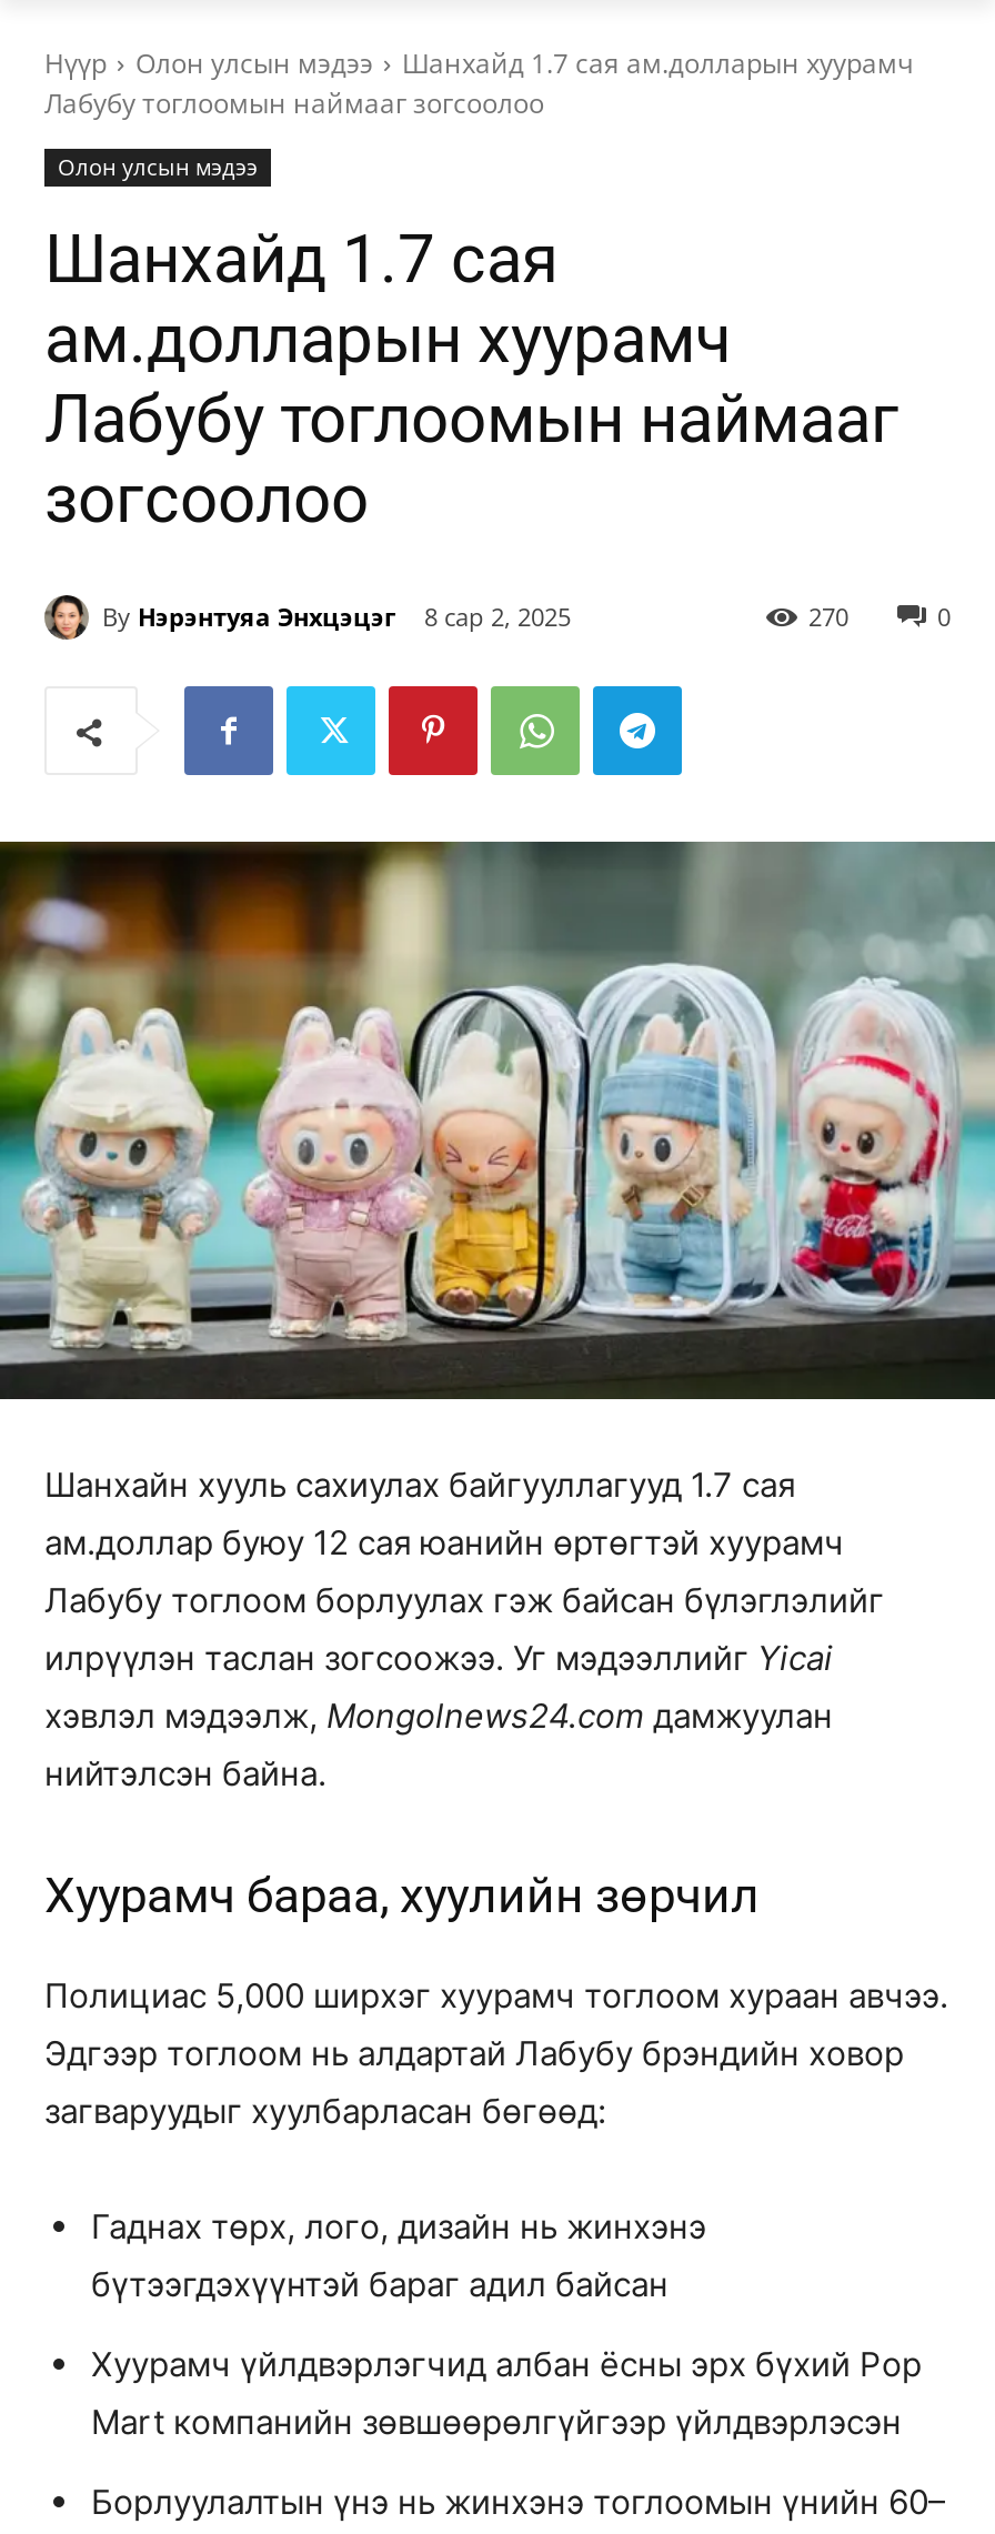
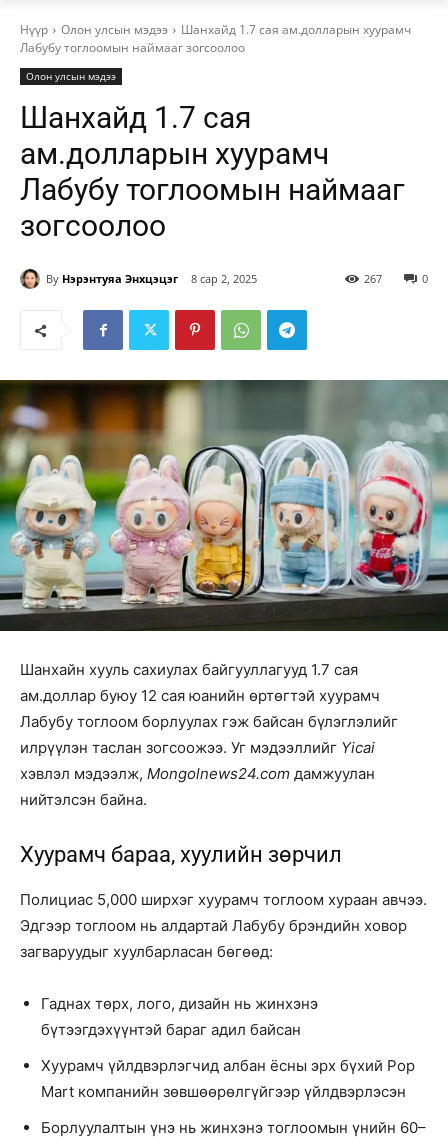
[808,600,848,633] 270 -> [364,271,382,286] 267

